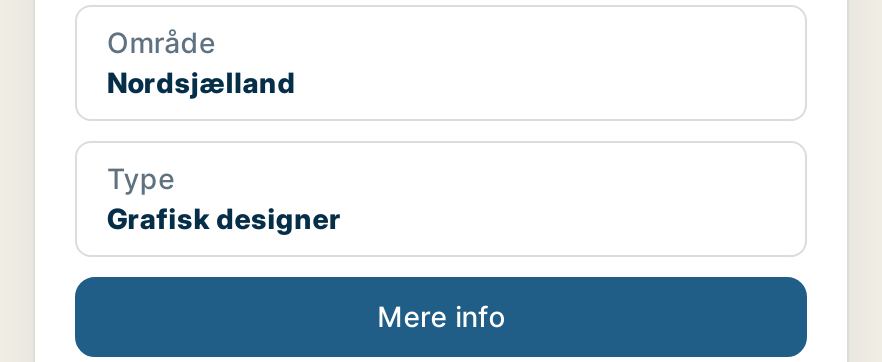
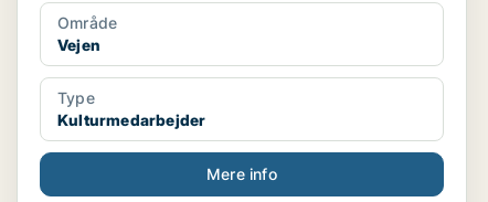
[107,65,296,99] Nordsjælland -> [57,36,100,54] Vejen
[107,201,341,235] Grafisk designer -> [57,111,206,129] Kulturmedarbejder

